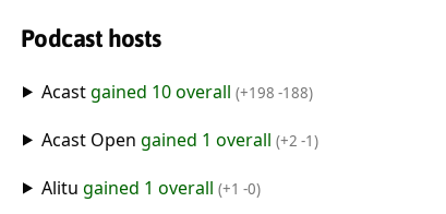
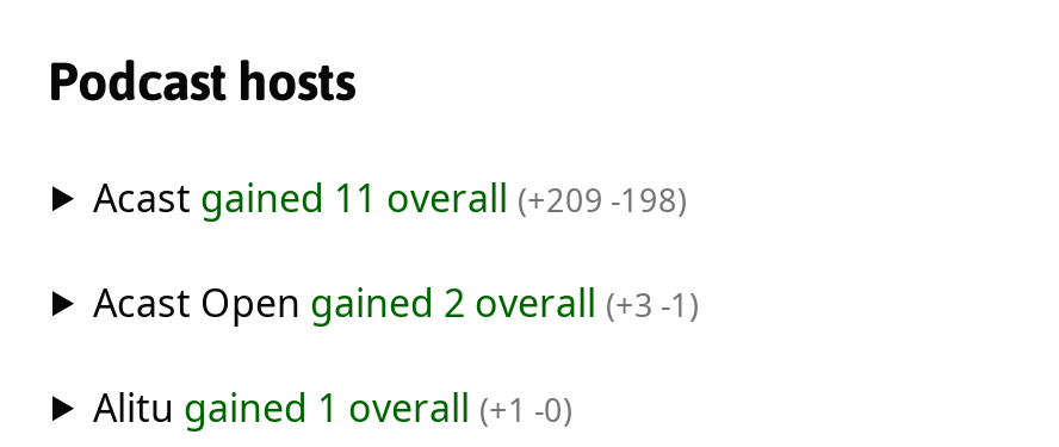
[41,79,313,103] Acast gained 10 overall (+198 -188) -> [93,171,687,223] Acast gained 11 overall (+209 -198)
[41,127,318,151] Acast Open gained 1 overall (+2 -1) -> [93,276,699,328] Acast Open gained 2 overall (+3 -1)

